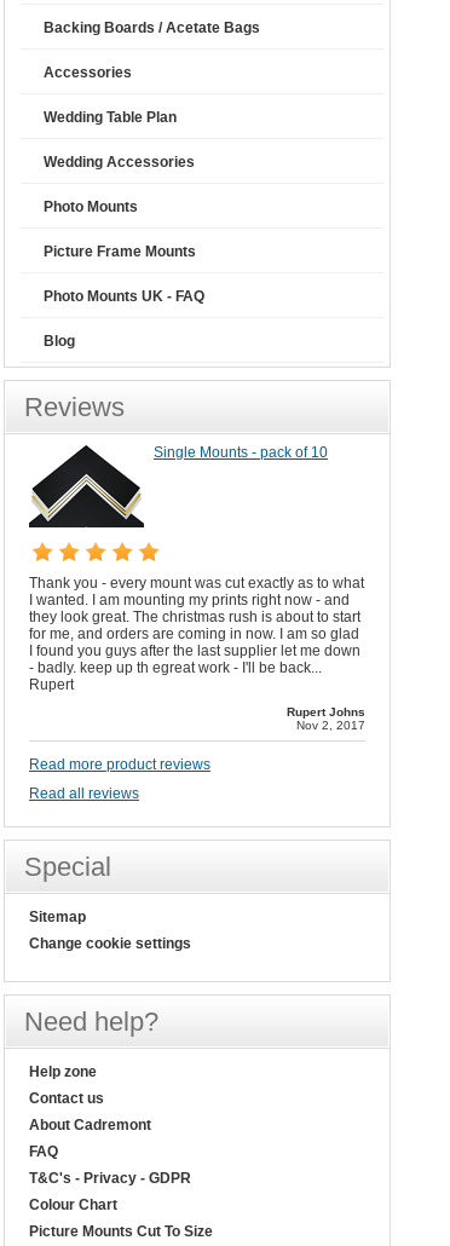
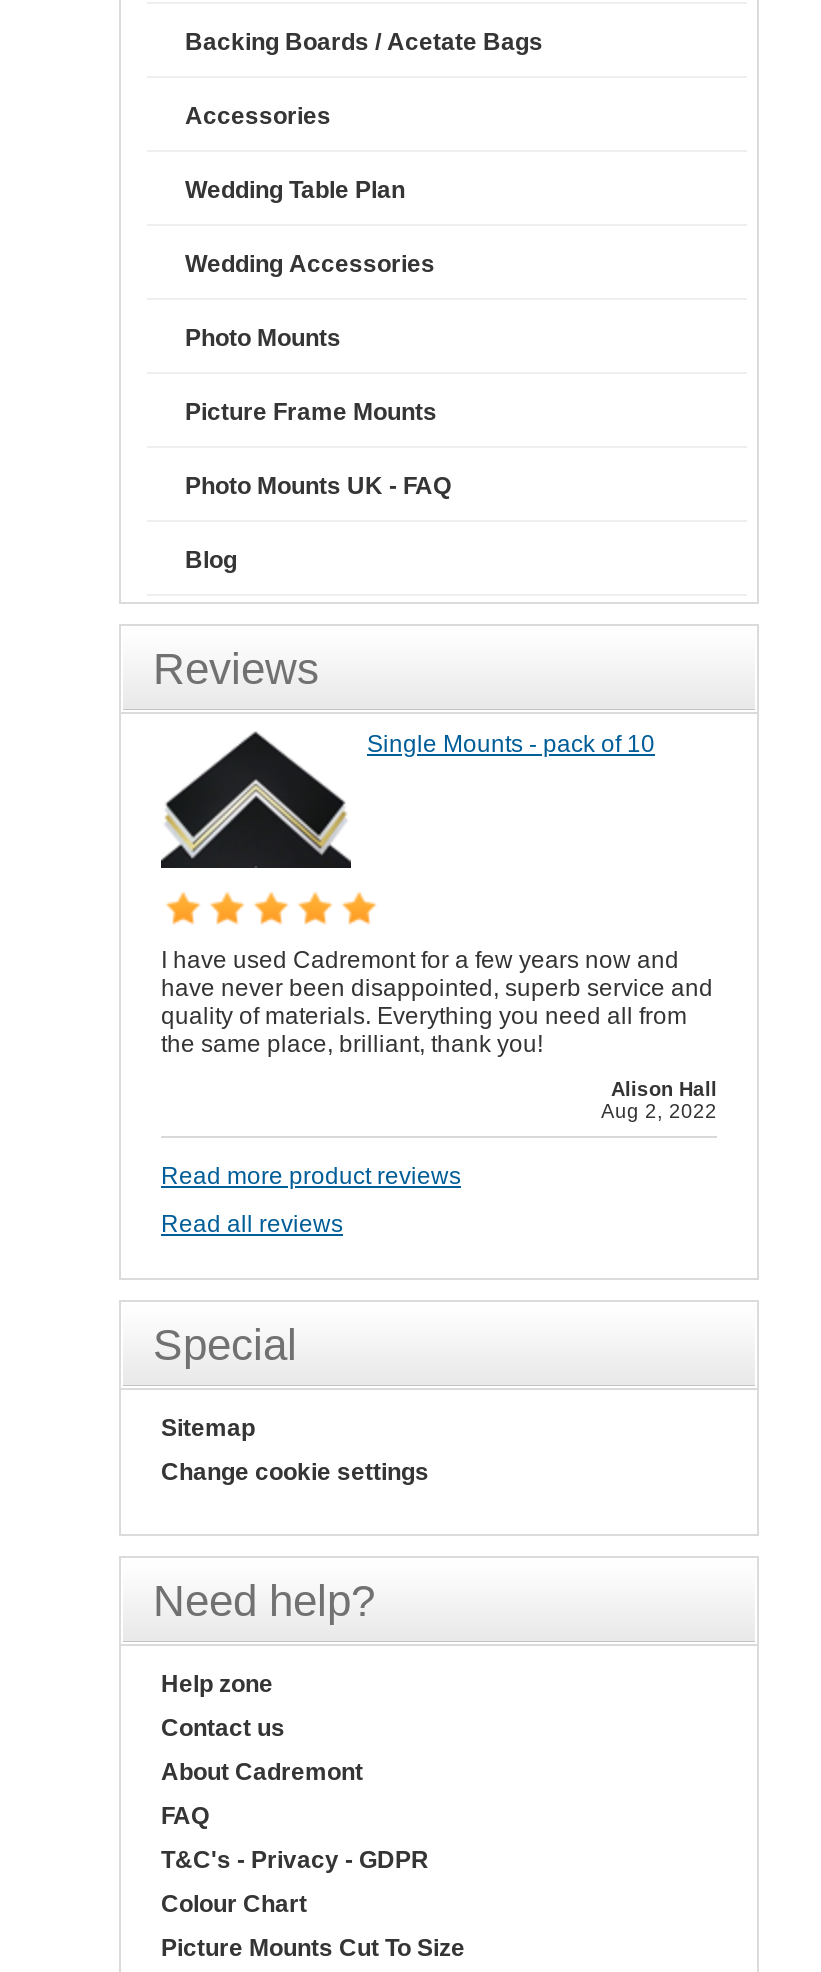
[29,574,364,693] Thank you - every mount was cut exactly as to what | I wanted. I am mounting my prints right now - and | they look great. The christmas rush is about to start | for me, and orders are coming in now. I am so glad | I found you guys after the last supplier let me down | - badly. keep up th egreat work - I'll be back... | Rupert -> [161,946,713,1058] I have used Cadremont for a few years now and | have never been disappointed, superb service and | quality of materials. Everything you need all from | the same place, brilliant, thank you!
[287,705,365,732] Rupert Johns | Nov 2, 2017 -> [601,1078,717,1122] Alison Hall | Aug 2, 2022

